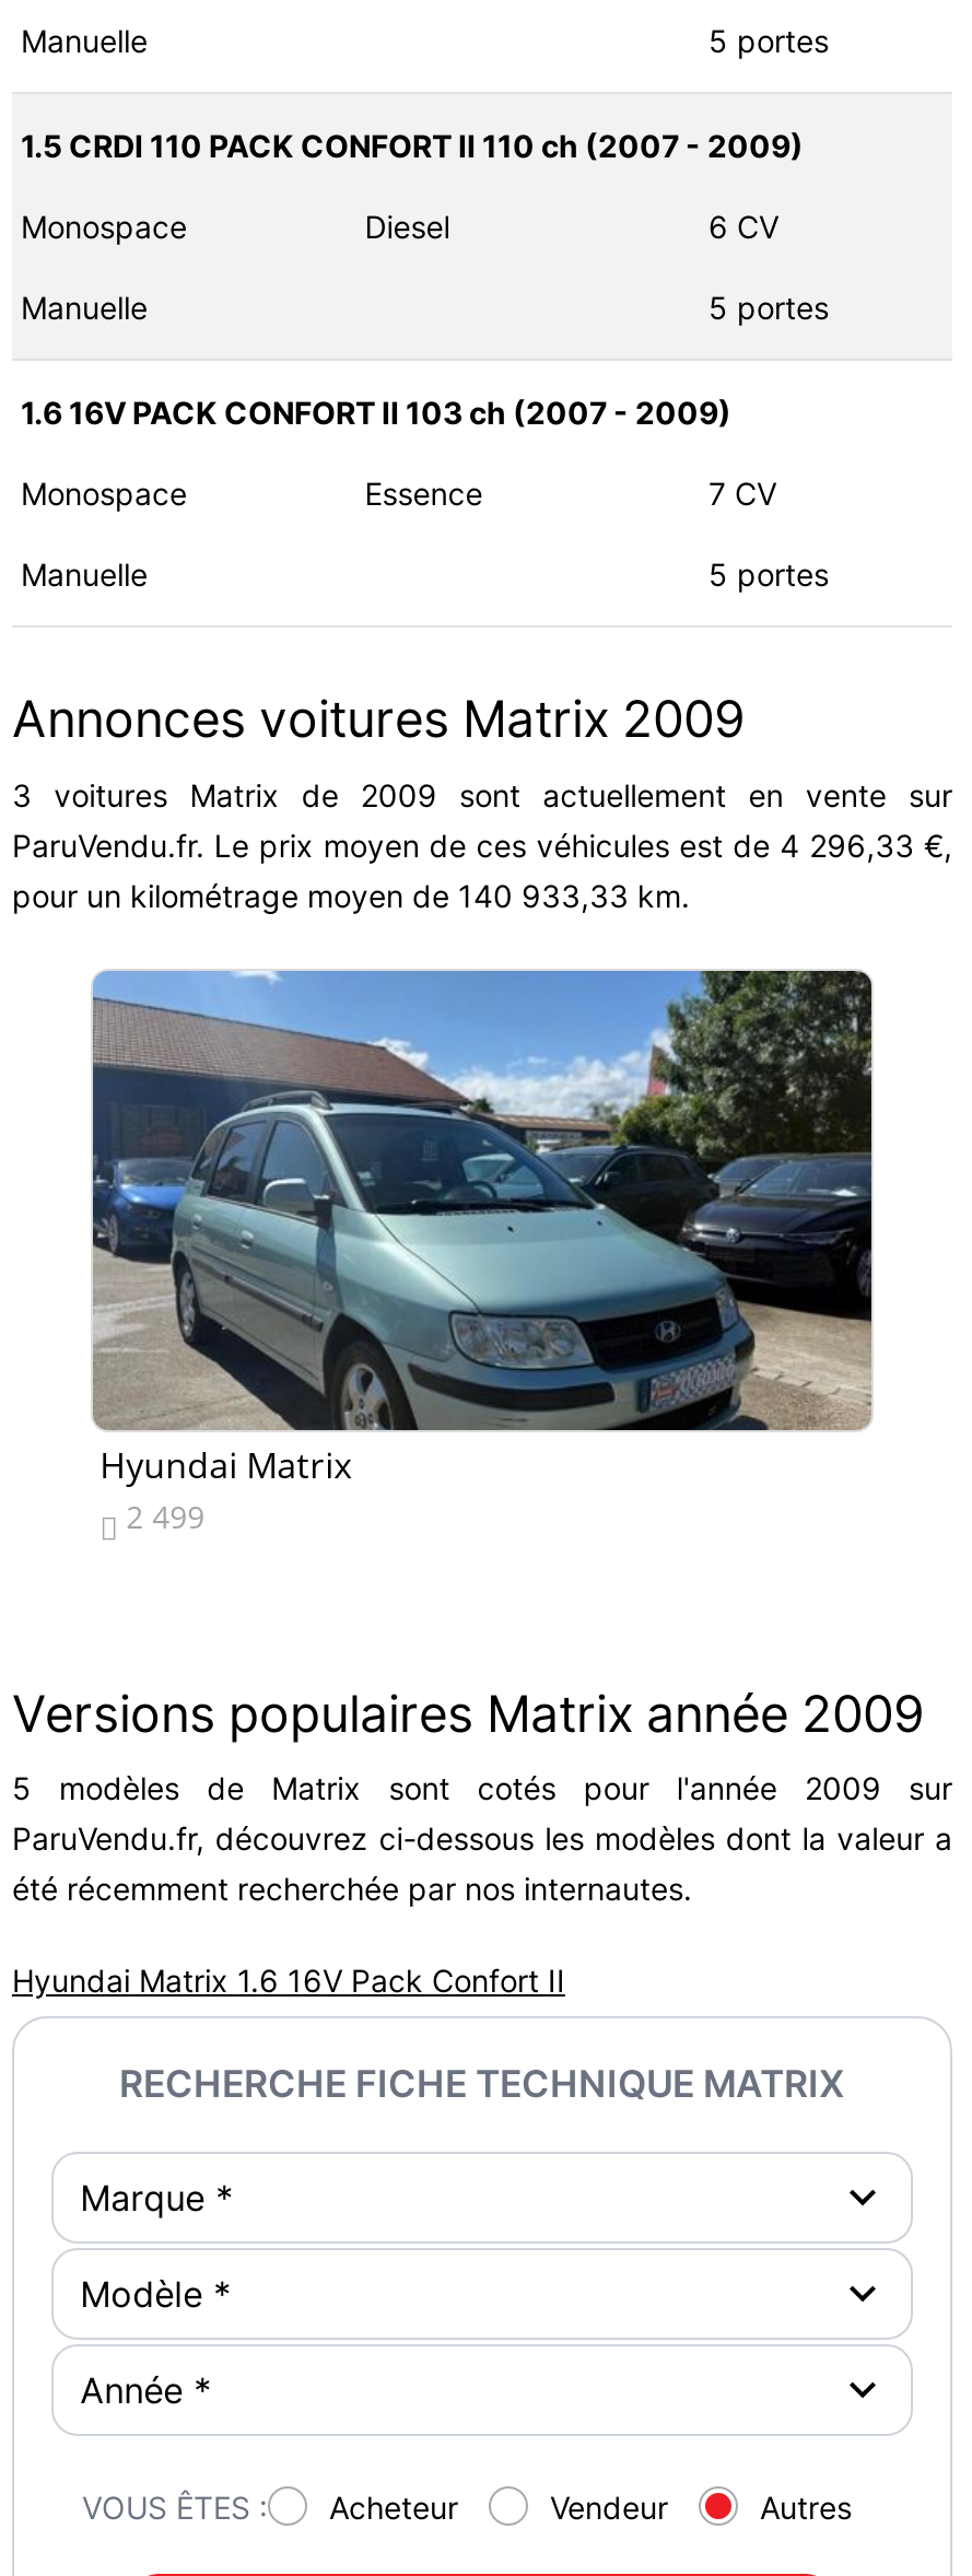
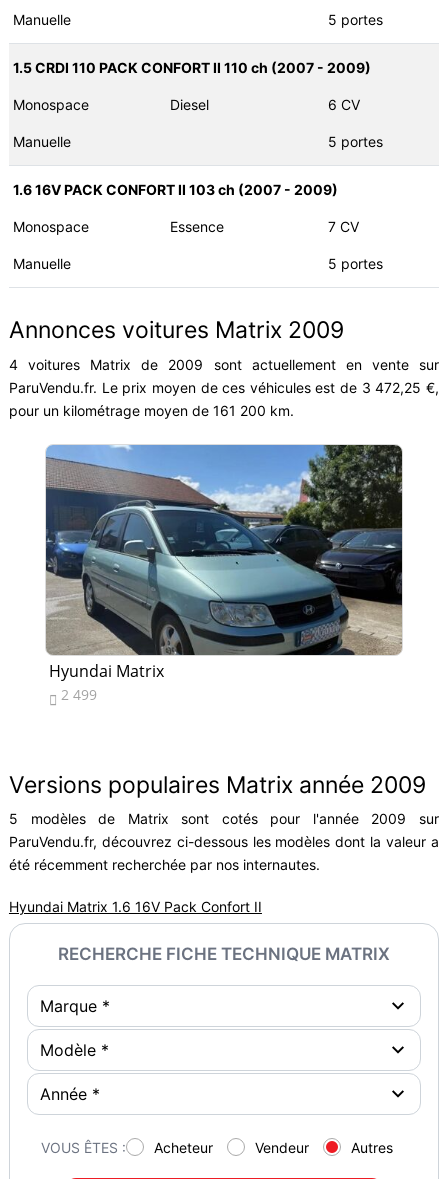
[12,776,952,813] 3 voitures Matrix de 2009 sont actuellement en vente sur -> [9,356,439,373] 4 voitures Matrix de 2009 sont actuellement en vente sur
[12,826,952,863] ParuVendu.fr. Le prix moyen de ces véhicules est de 4 296,33 €, -> [9,379,439,396] ParuVendu.fr. Le prix moyen de ces véhicules est de 3 472,25 €,
[12,876,690,914] pour un kilométrage moyen de 140 933,33 km. -> [9,402,294,419] pour un kilométrage moyen de 161 200 km.

